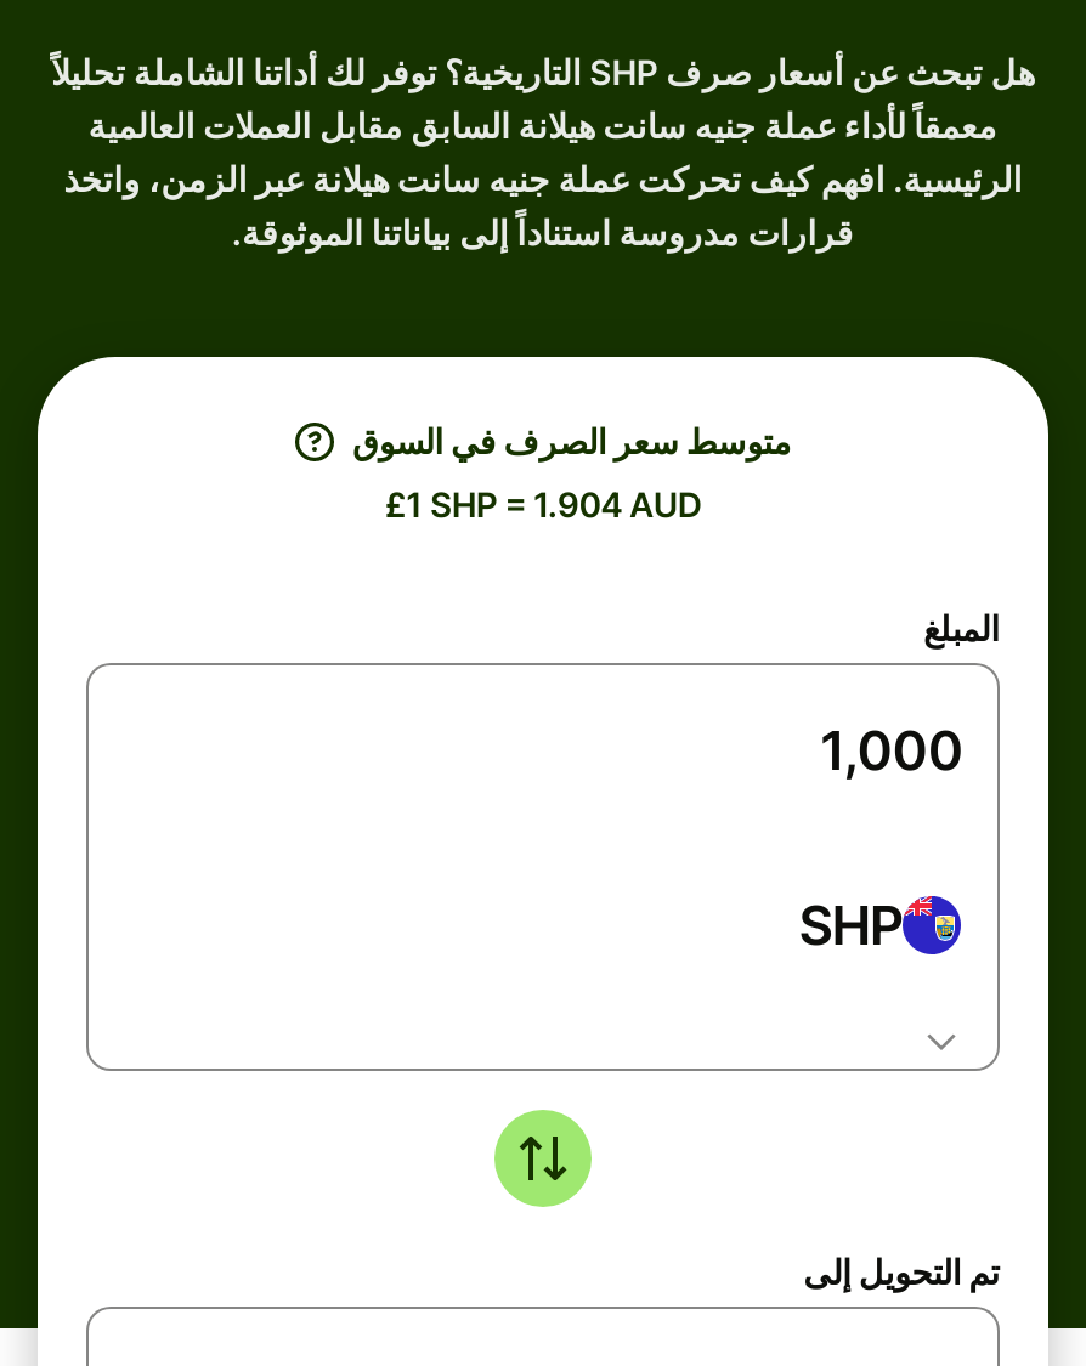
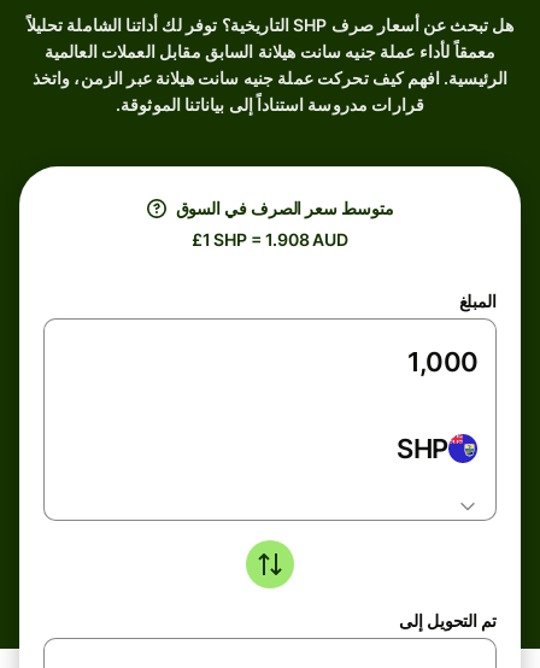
[385,483,701,525] £1 SHP = 1.904 AUD -> [191,229,349,250] £1 SHP = 1.908 AUD

